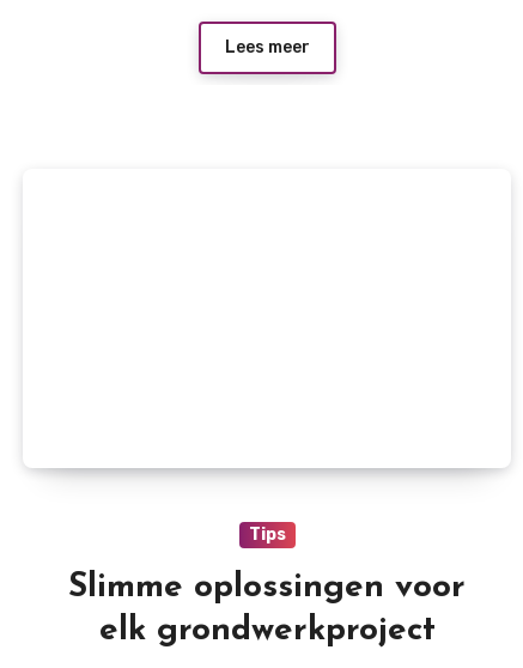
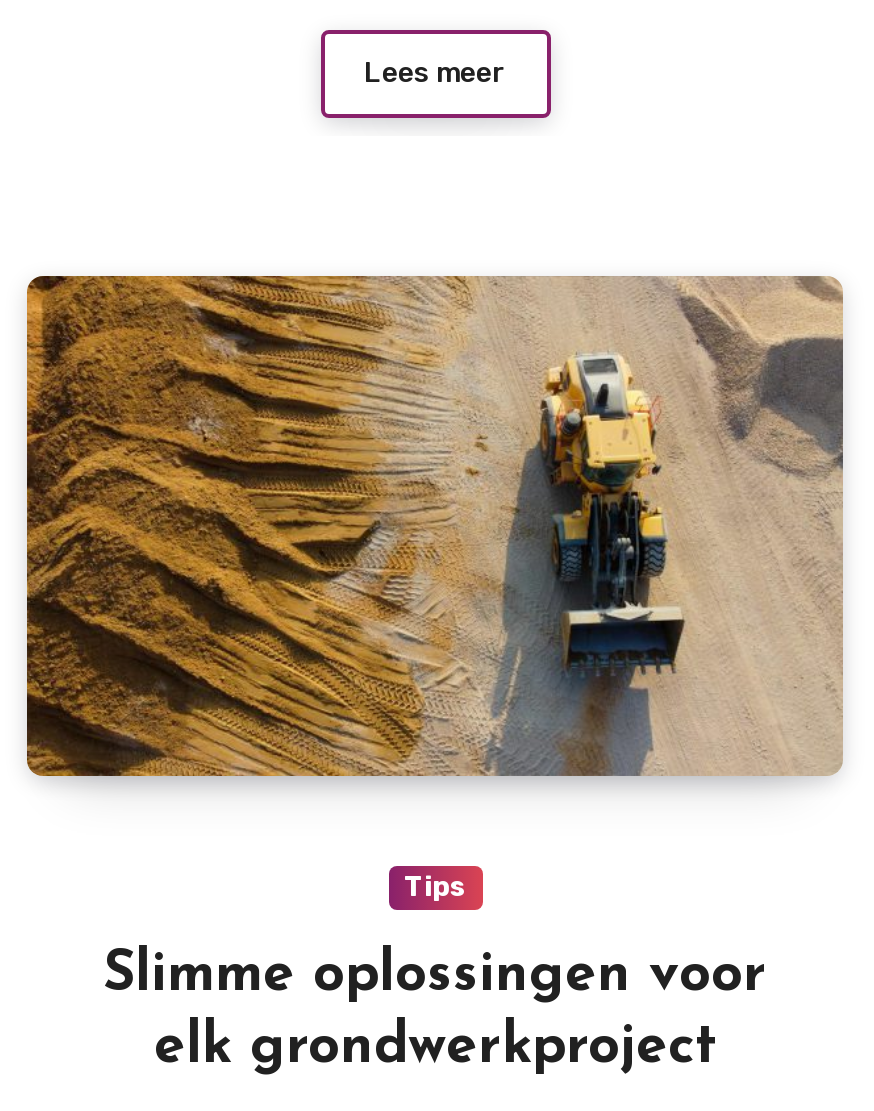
none -> [25,273,845,779] [image]

